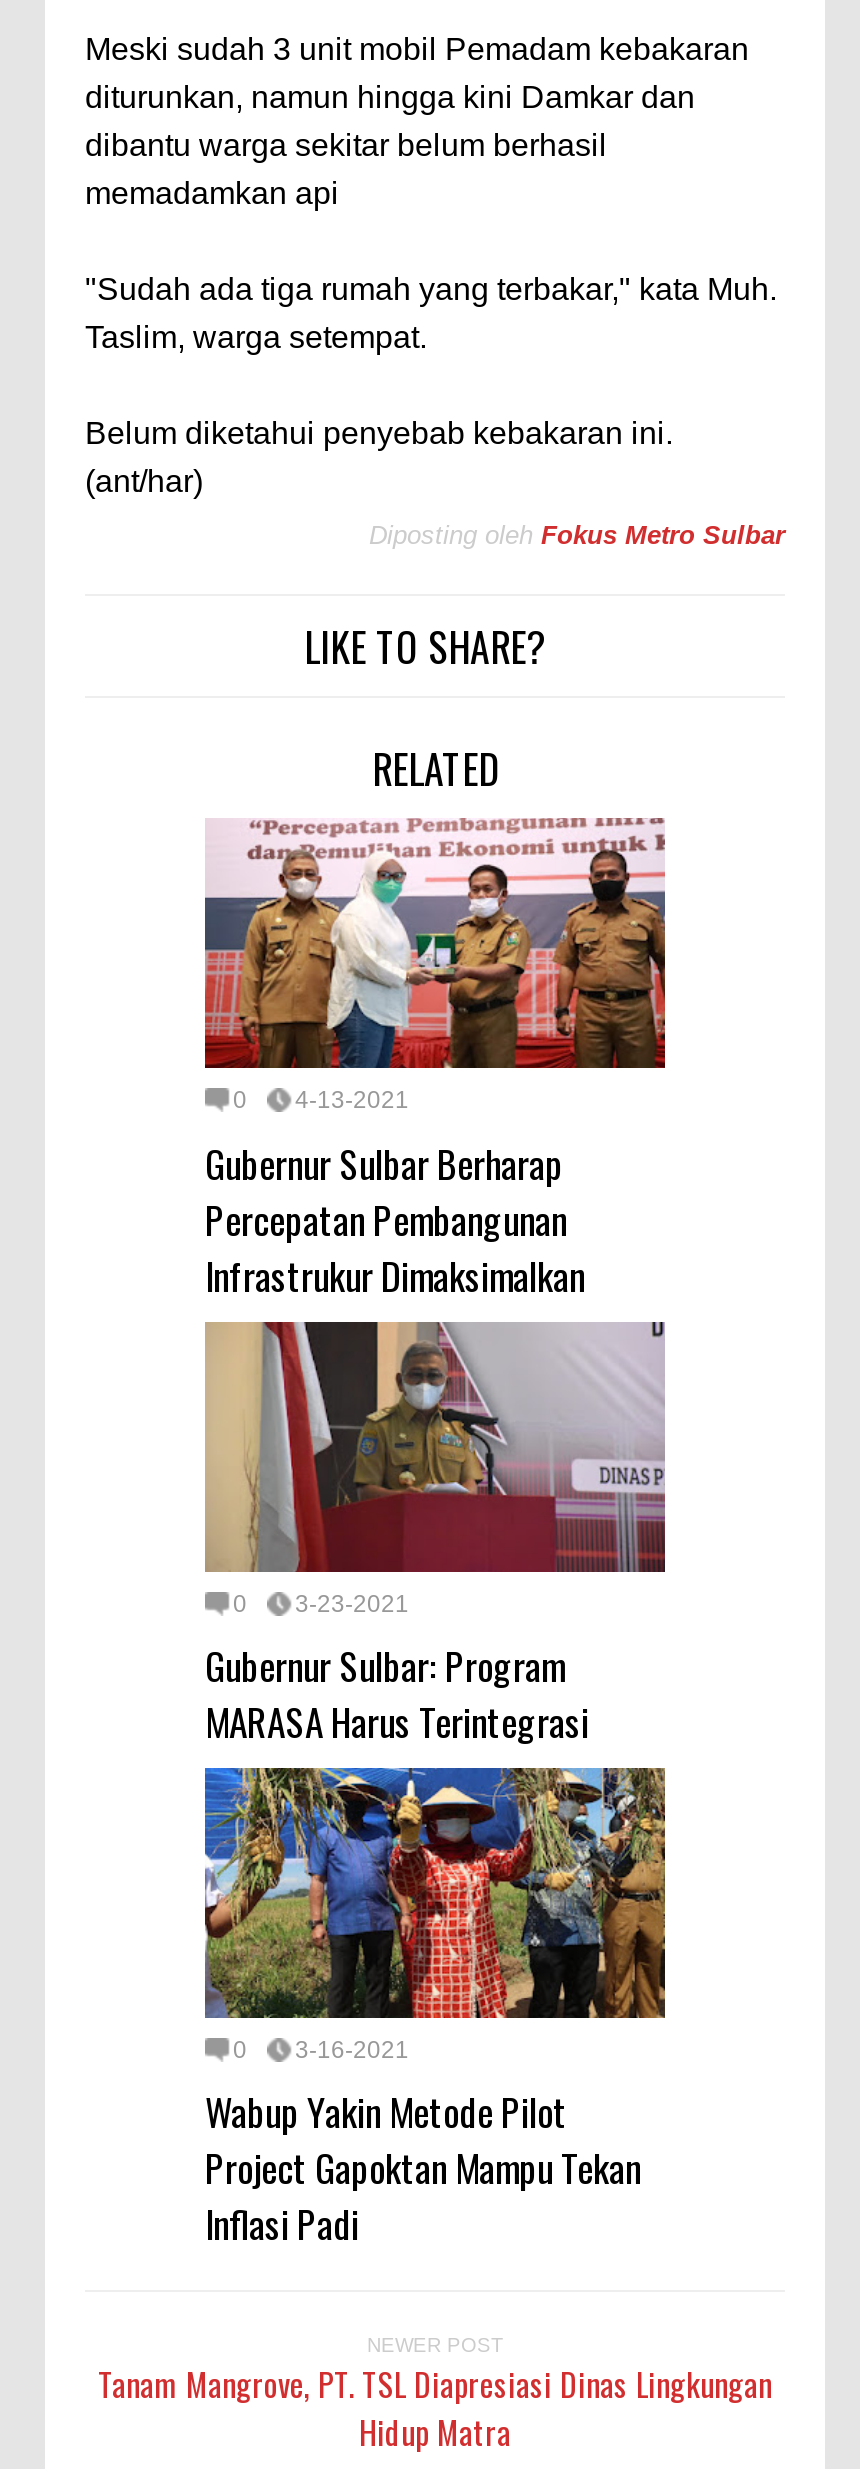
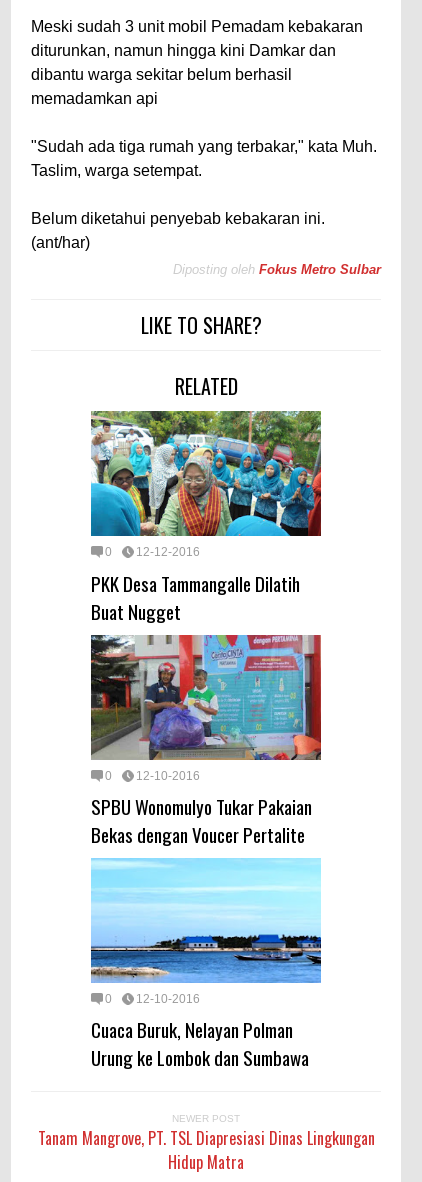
[203,818,667,1301] [image] | 4-13-2021 | Gubernur Sulbar Berharap | Percepatan Pembangunan | Infrastrukur Dimaksimalkan -> [90,410,322,625] [image] | 12-12-2016 | PKK Desa Tammangalle Dilatih | Buat Nugget
[205,1320,667,1748] [image] | 3-23-2021 | Gubernur Sulbar: Program | MARASA Harus Terintegrasi -> [90,635,322,848] [image] | 12-10-2016 | SPBU Wonomulyo Tukar Pakaian | Bekas dengan Voucer Pertalite
[203,1766,667,2251] [image] | 3-16-2021 | Wabup Yakin Metode Pilot | Project Gapoktan Mampu Tekan | Inflasi Padi -> [91,857,322,1071] [image] | 12-10-2016 | Cuaca Buruk, Nelayan Polman | Urung ke Lombok dan Sumbawa

